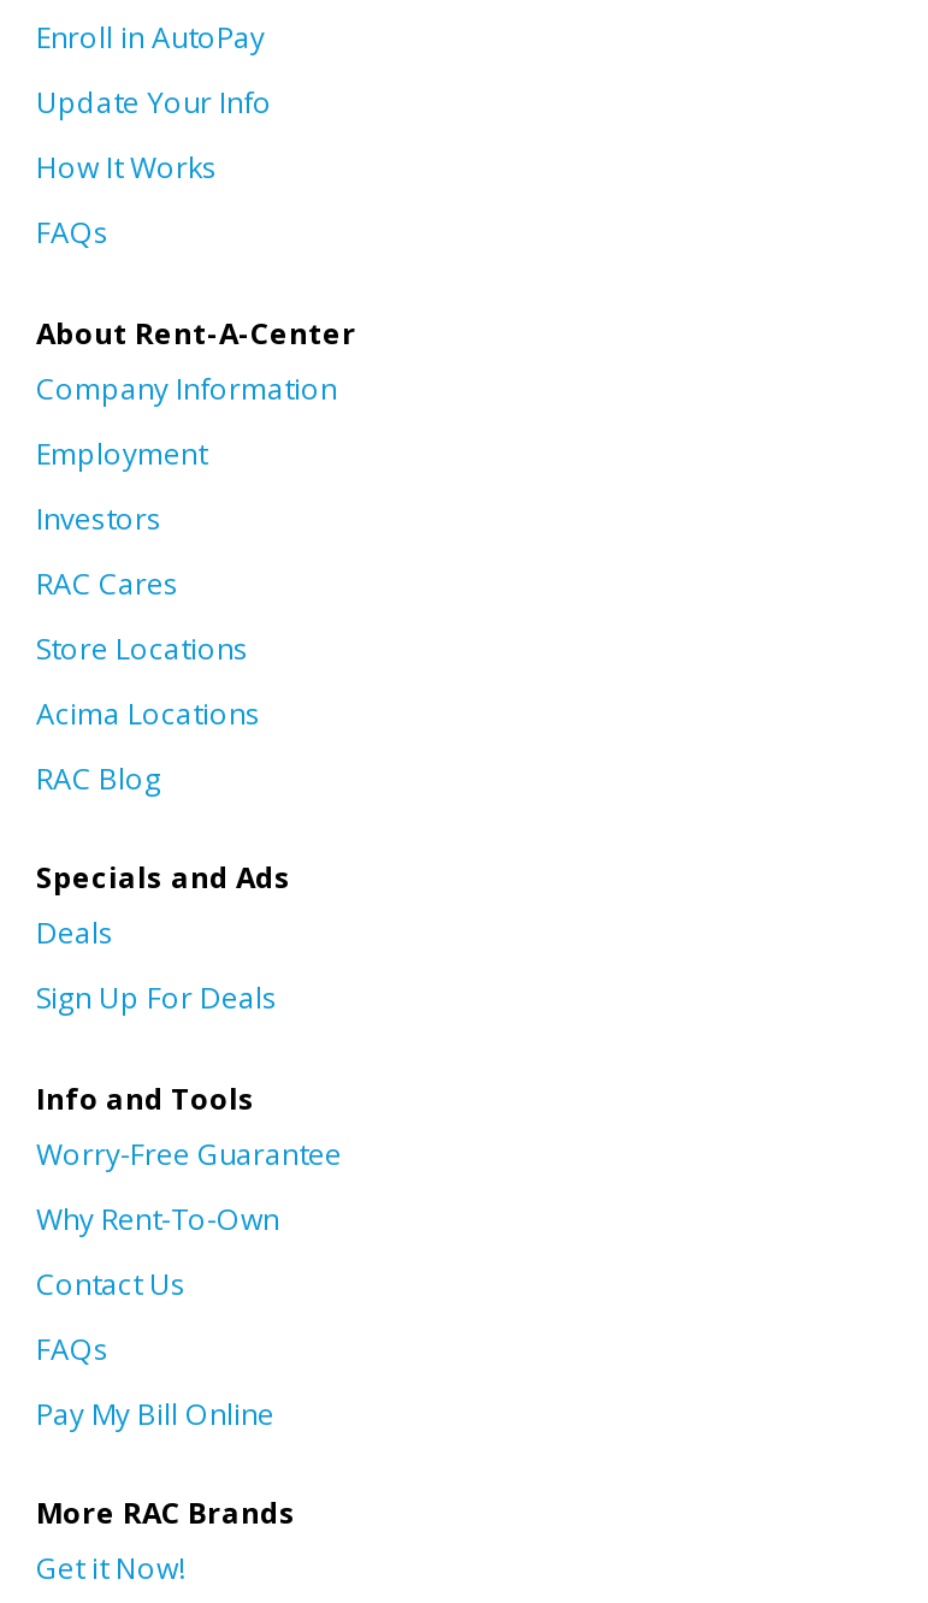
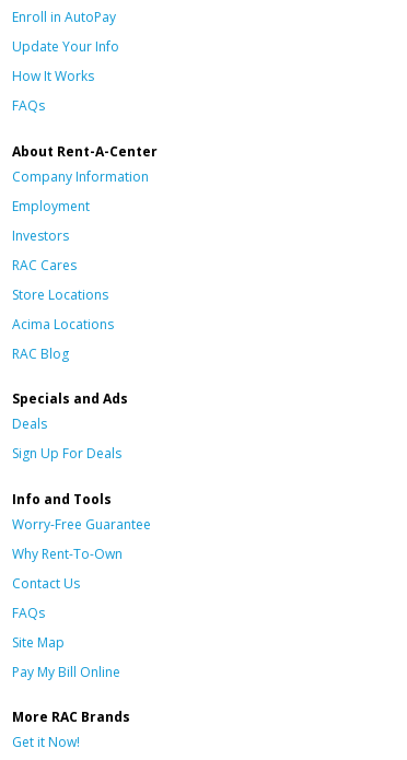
none -> [12,633,65,652] Site Map

